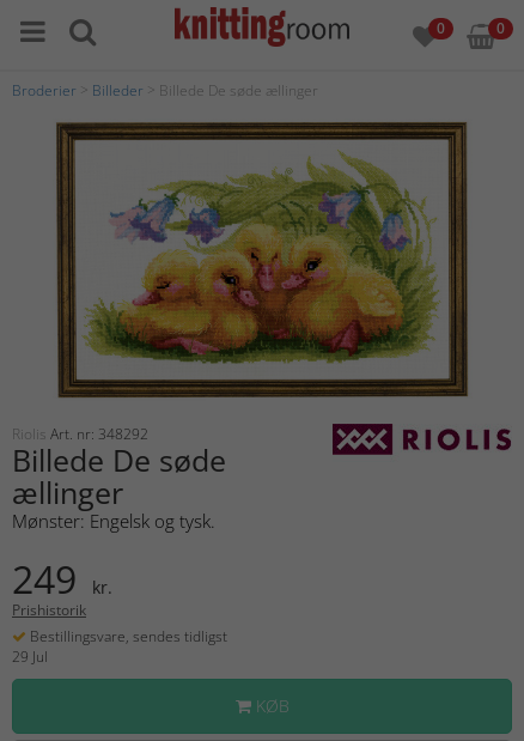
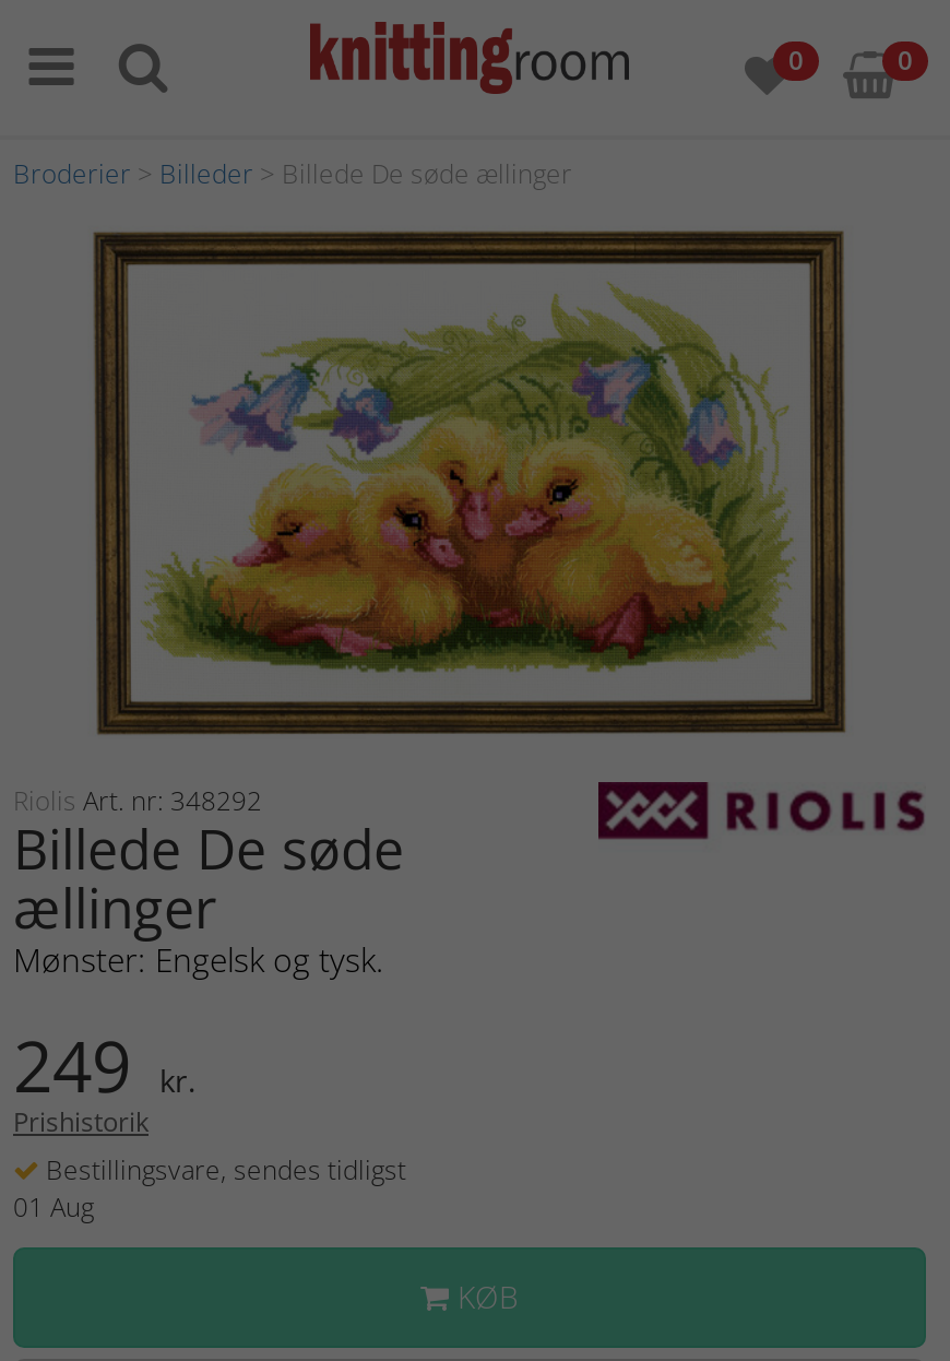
[12,646,48,667] 29 Jul -> [13,1188,94,1225] 01 Aug

